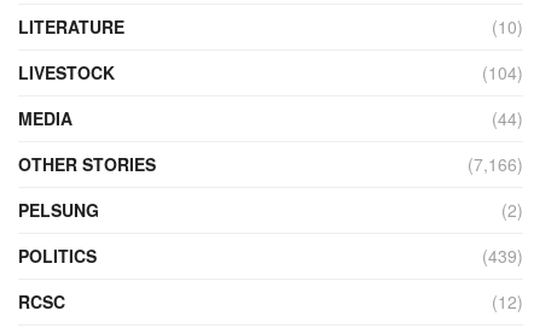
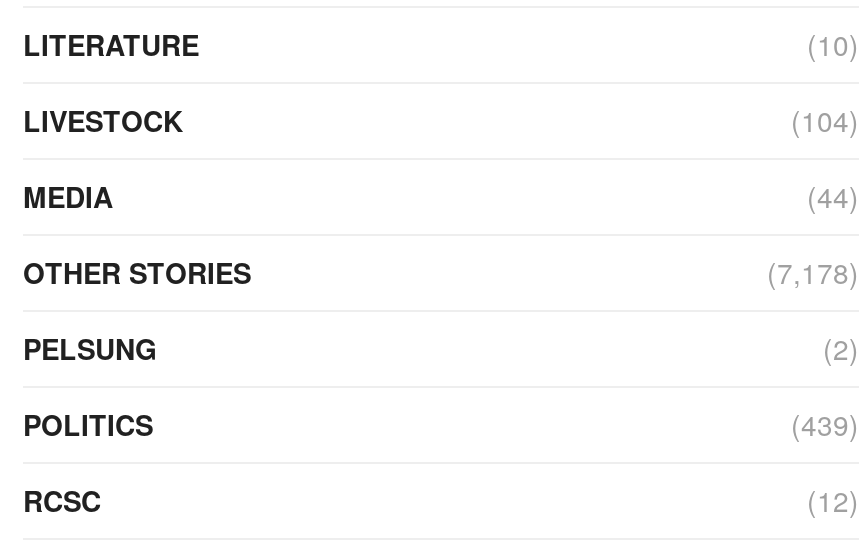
[468,152,523,176] (7,166) -> [767,252,859,292] (7,178)

